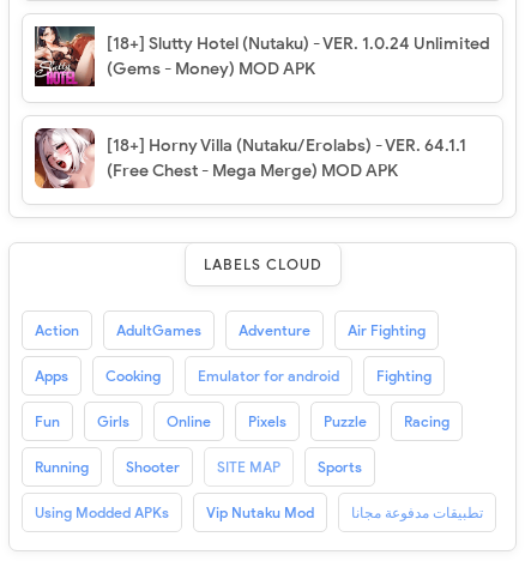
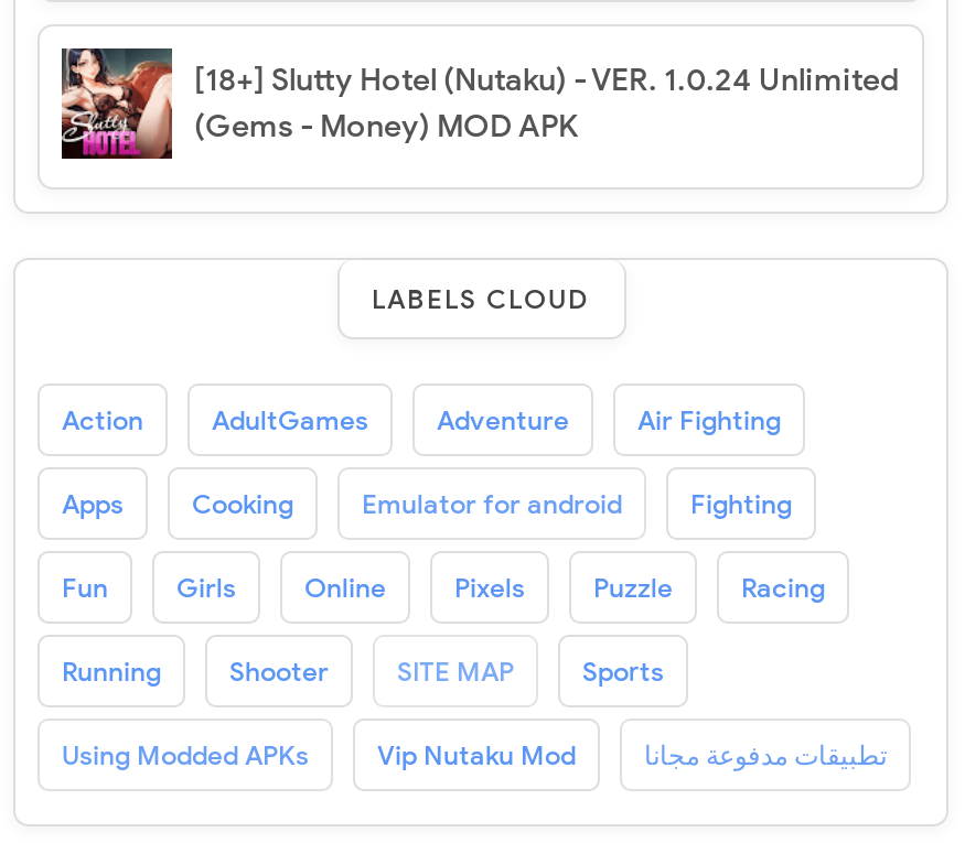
[34,127,466,189] [image] | [18+] Horny Villa (Nutaku/Erolabs) - VER. 64.1.1 | (Free Chest - Mega Merge) MOD APK -> none

